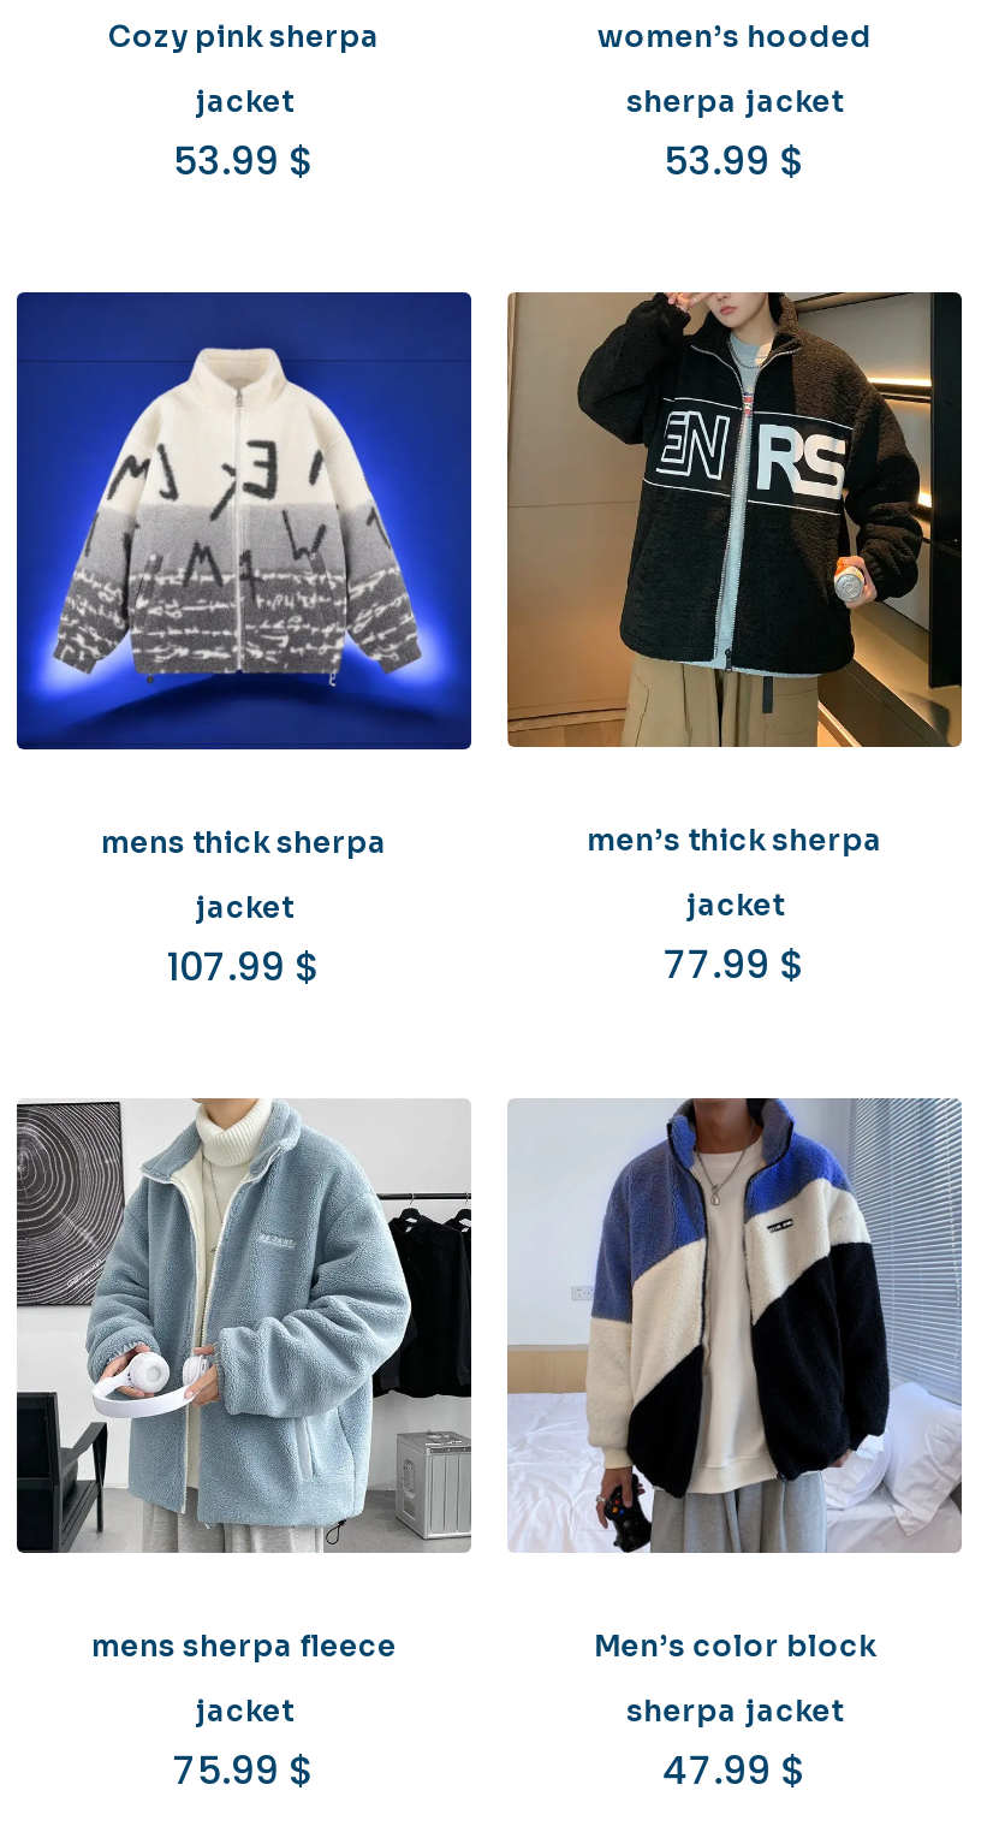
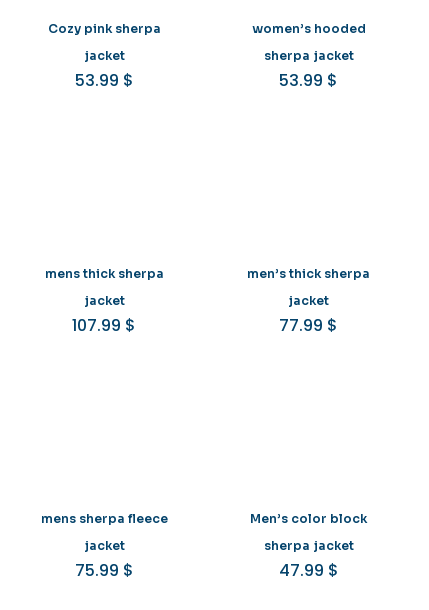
[14,289,474,753] [image] -> none
[505,289,964,748] [image] -> none
[14,1095,474,1554] [image] -> none
[505,1095,964,1554] [image] -> none

